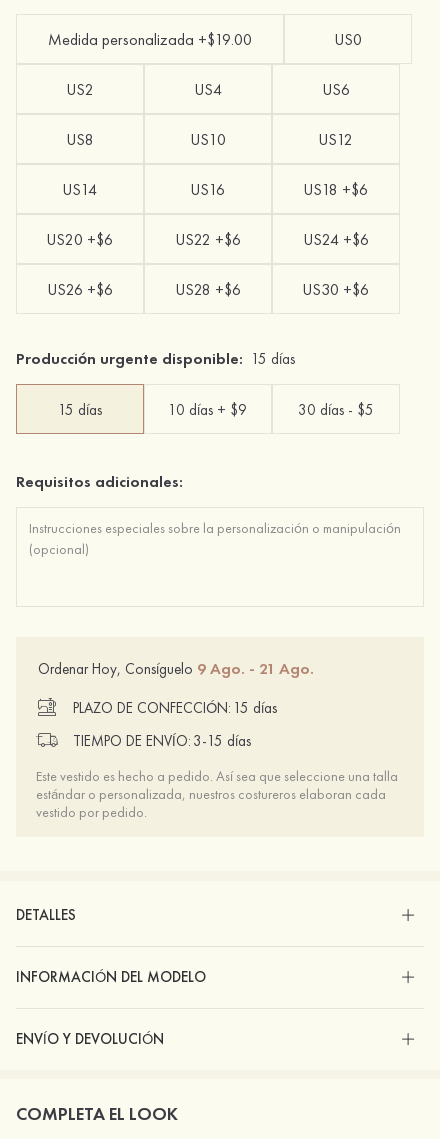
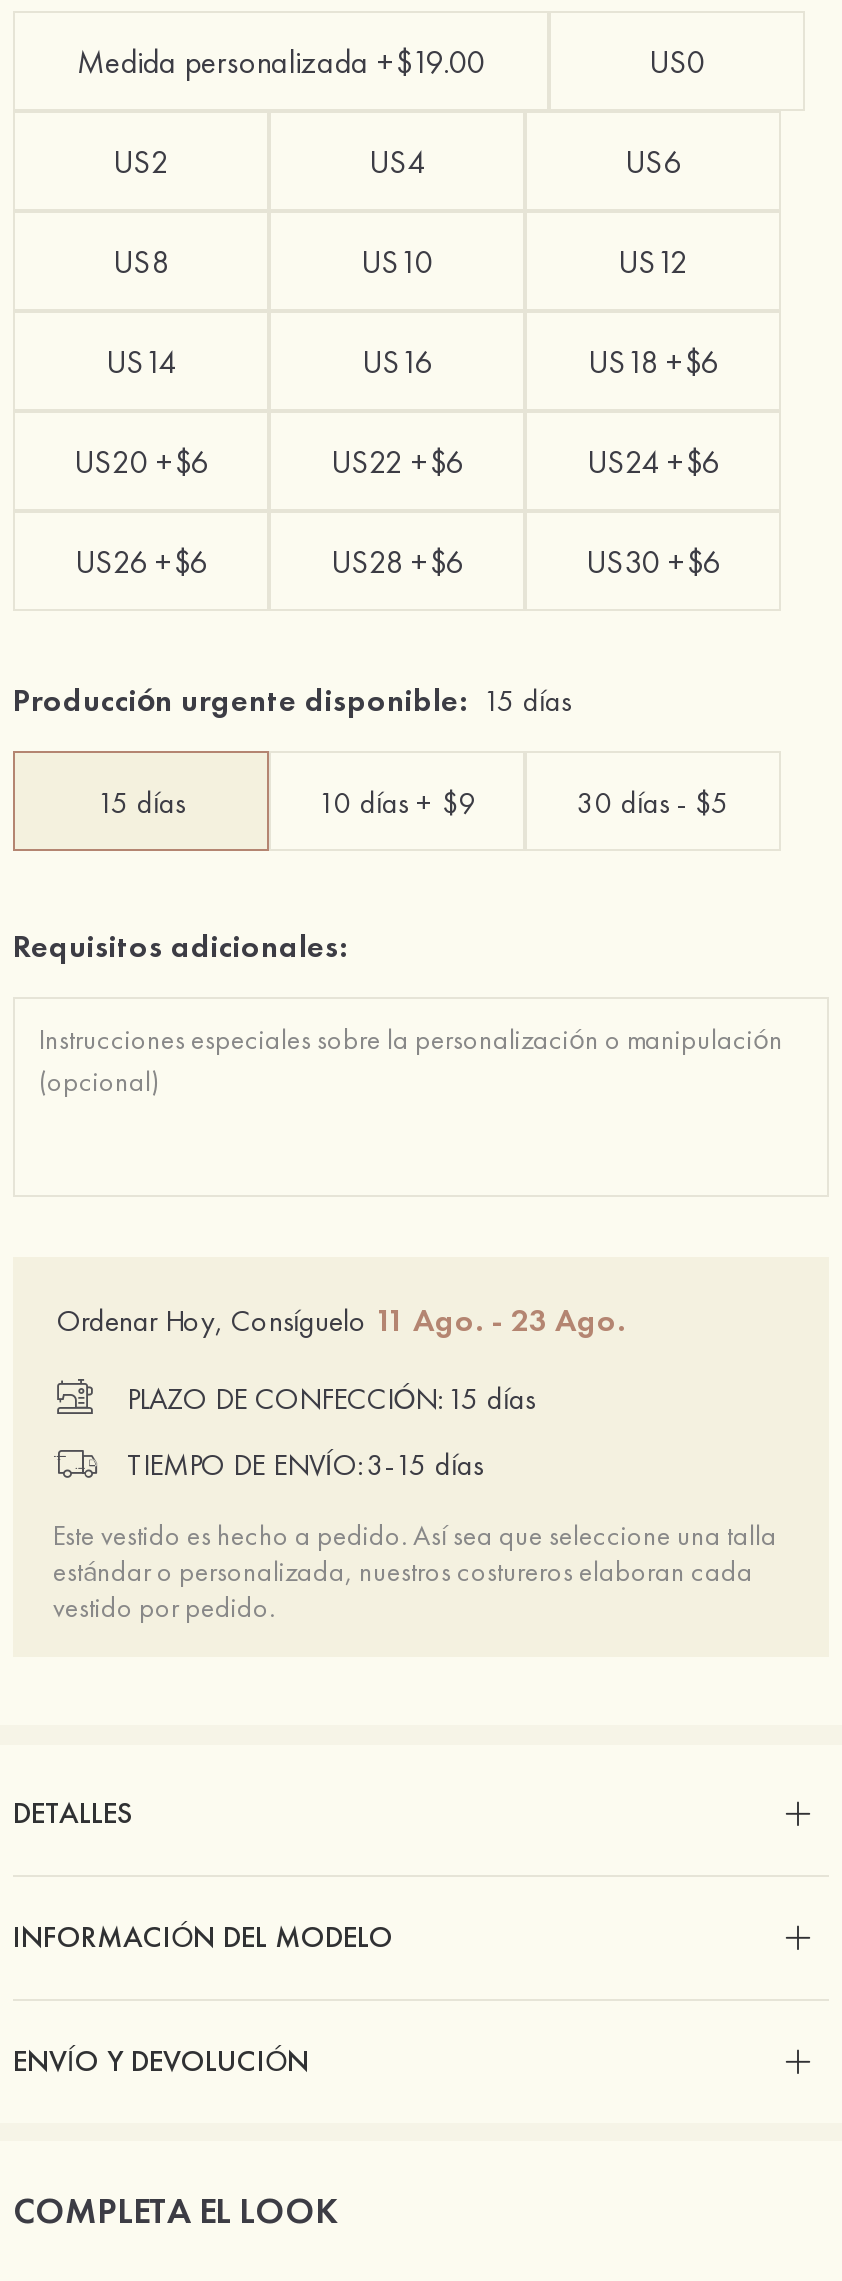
[38,658,314,679] Ordenar Hoy, Consíguelo 9 Ago. - 21 Ago. -> [57,1300,625,1342] Ordenar Hoy, Consíguelo 11 Ago. - 23 Ago.

